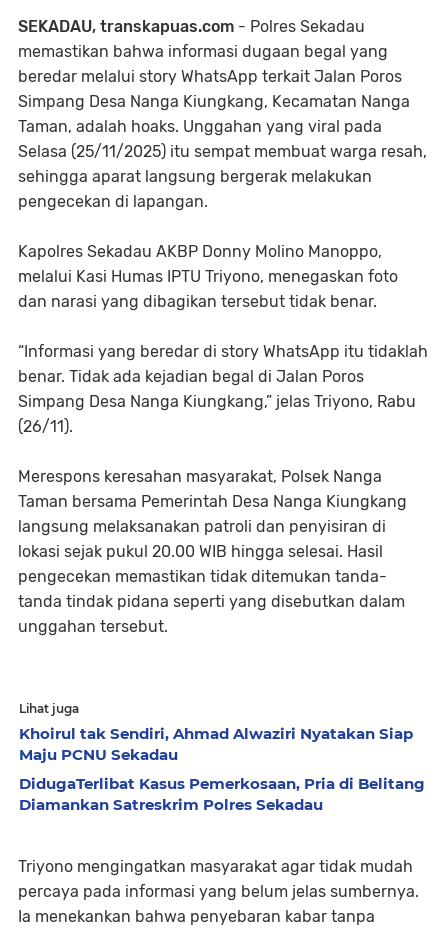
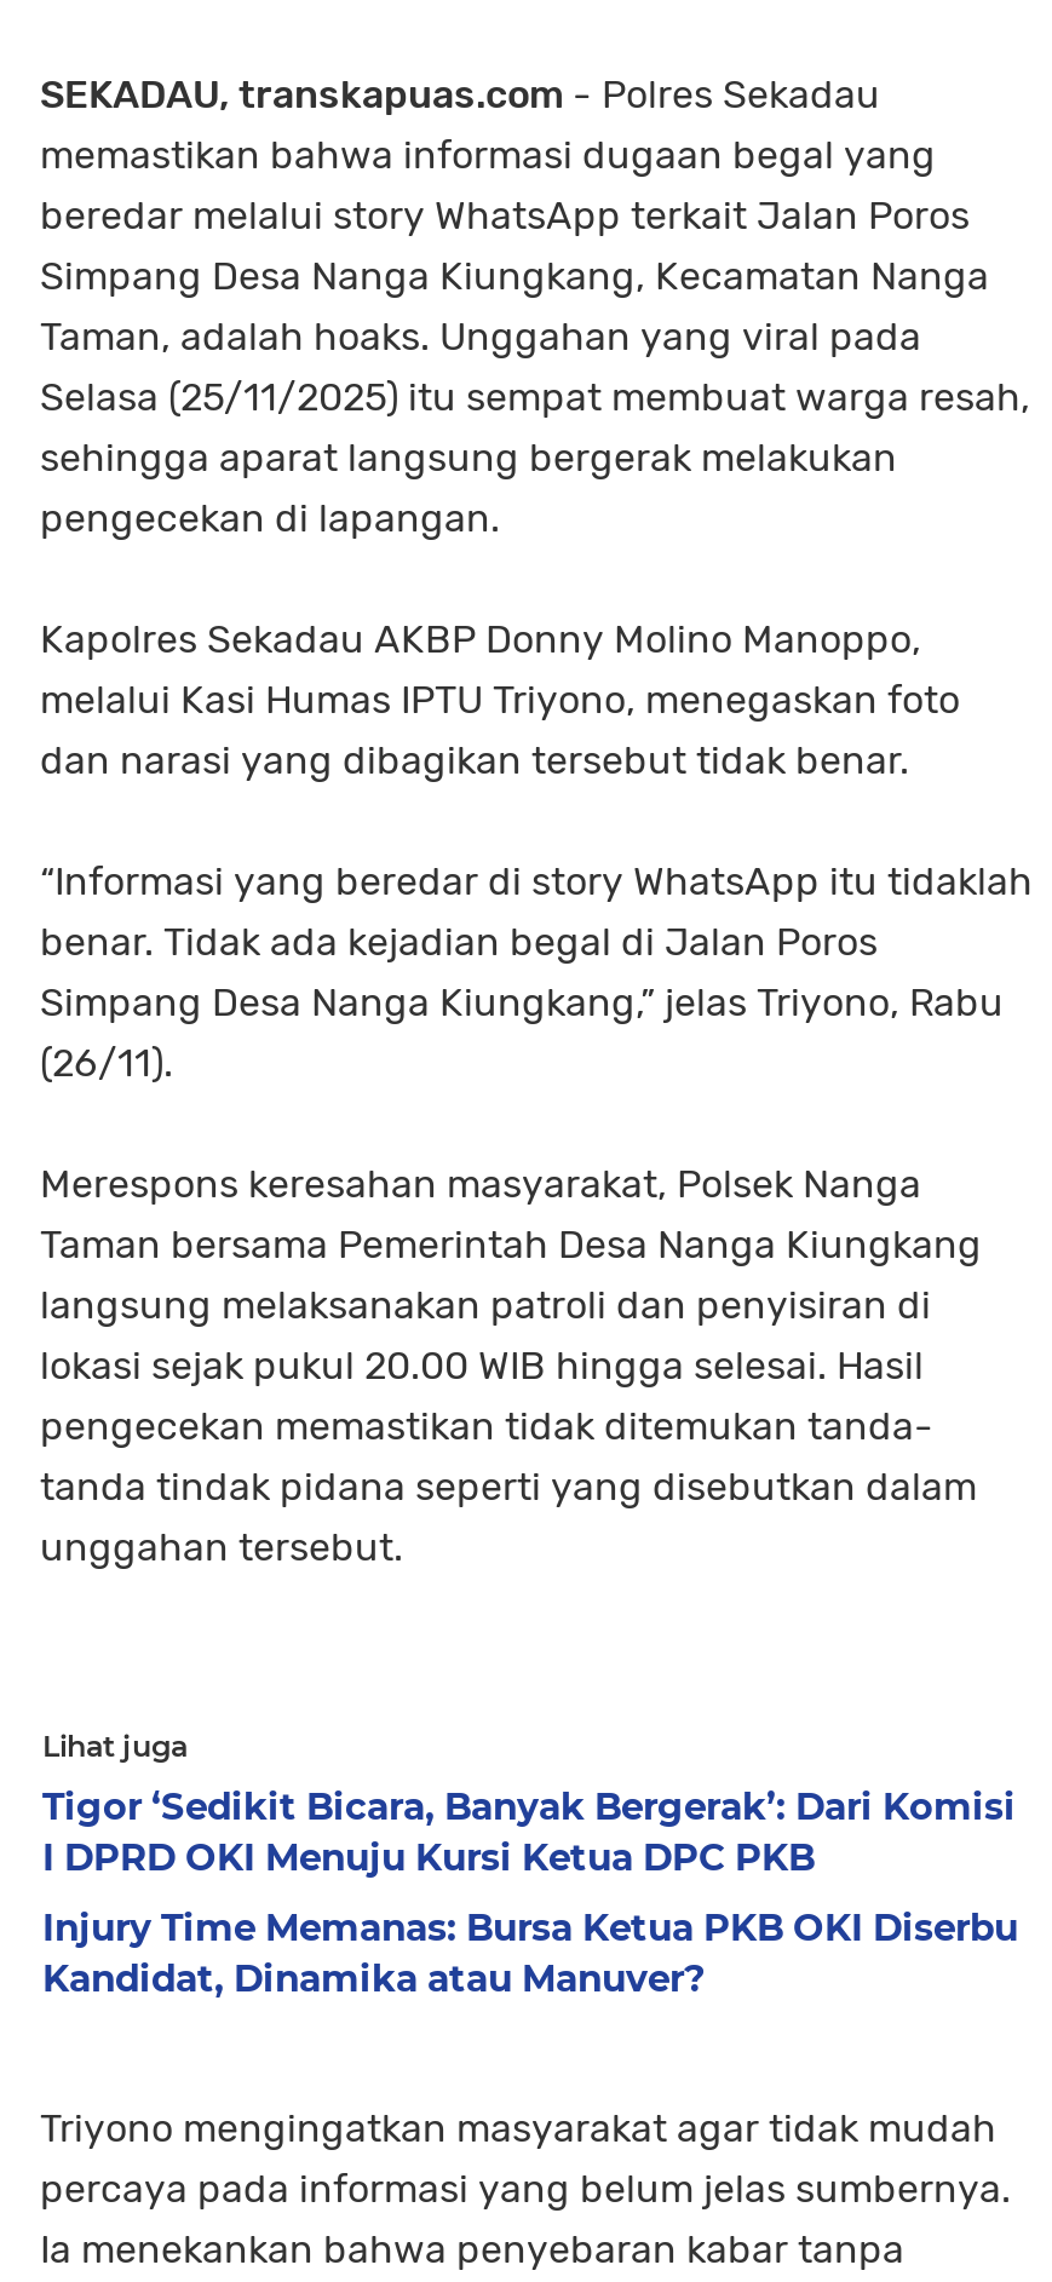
[19,724,413,764] Khoirul tak Sendiri, Ahmad Alwaziri Nyatakan Siap | Maju PCNU Sekadau -> [42,1783,1016,1880] Tigor ‘Sedikit Bicara, Banyak Bergerak’: Dari Komisi | I DPRD OKI Menuju Kursi Ketua DPC PKB
[19,774,425,814] DidugaTerlibat Kasus Pemerkosaan, Pria di Belitang | Diamankan Satreskrim Polres Sekadau -> [42,1904,1018,2001] Injury Time Memanas: Bursa Ketua PKB OKI Diserbu | Kandidat, Dinamika atau Manuver?

